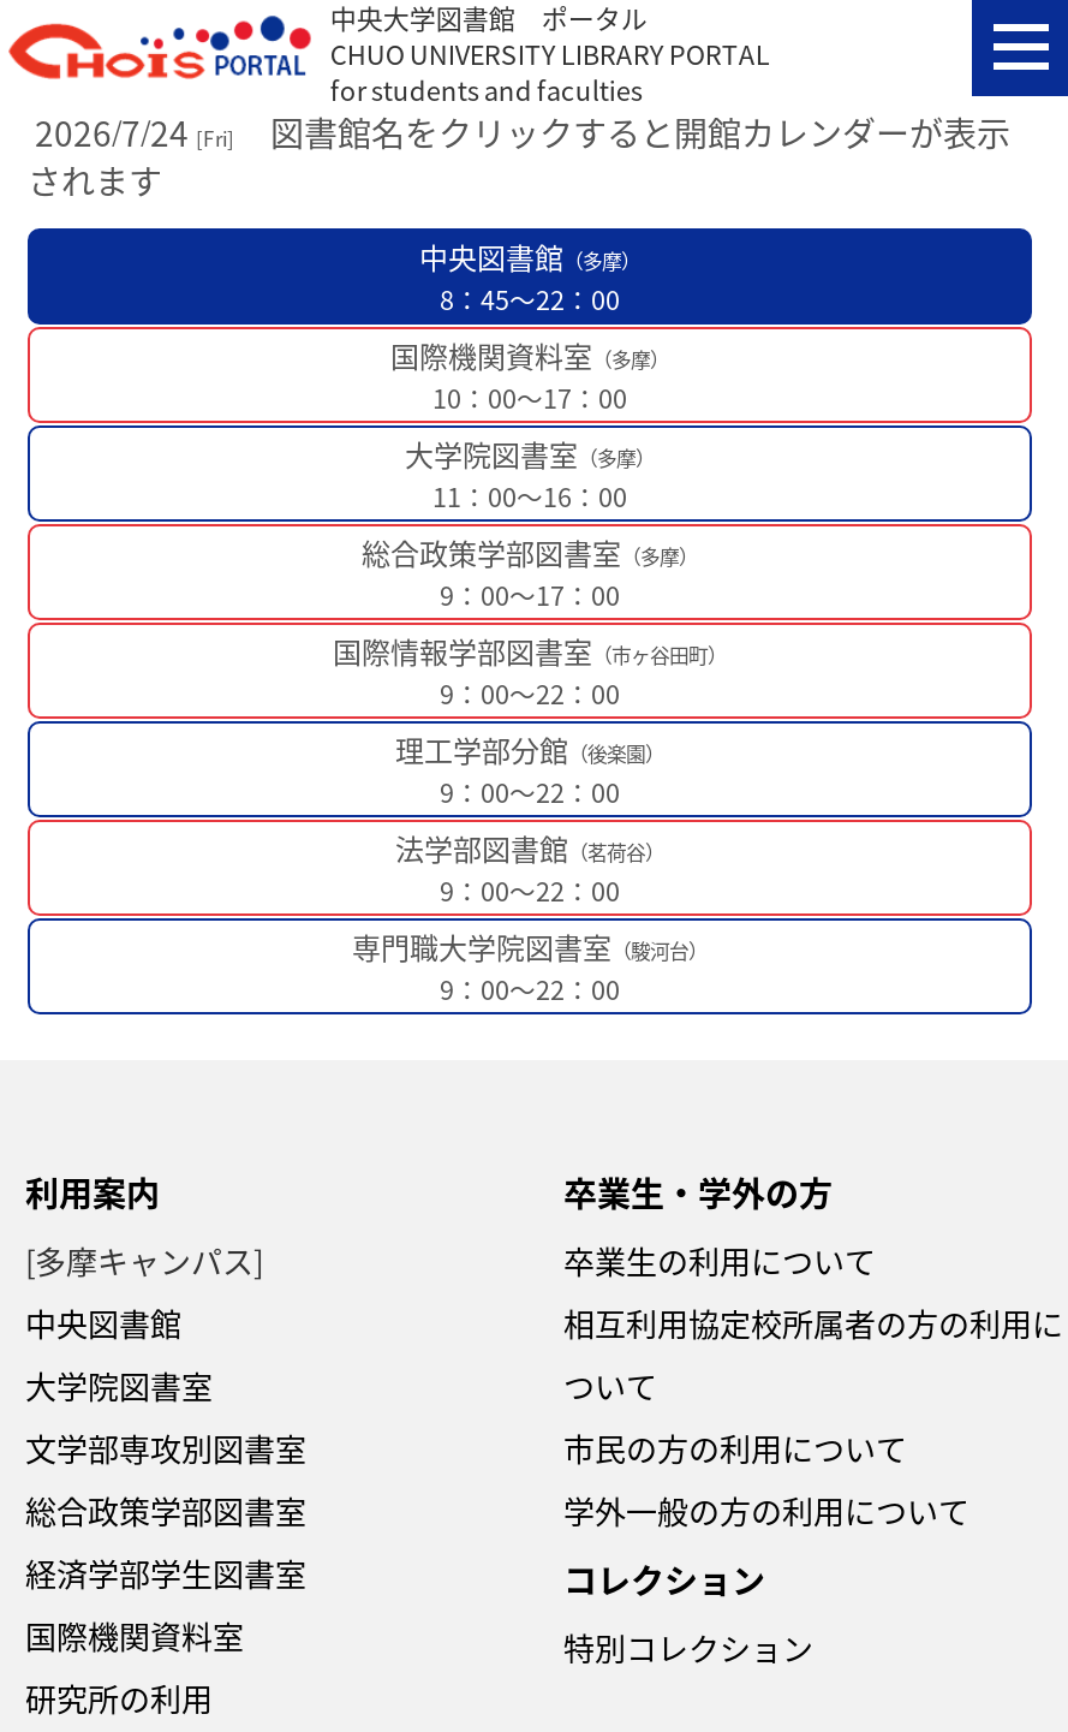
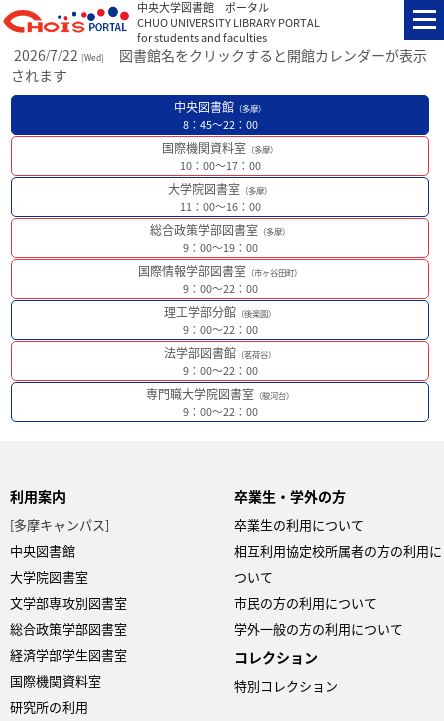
[28,108,1010,156] 2026/7/24 [Fri]図書館名をクリックすると開館カレンダーが表示 -> [11,45,427,65] 2026/7/22 [Wed]図書館名をクリックすると開館カレンダーが表示
[440,575,620,613] 9：00～17：00 -> [182,239,257,255] 9：00～19：00

